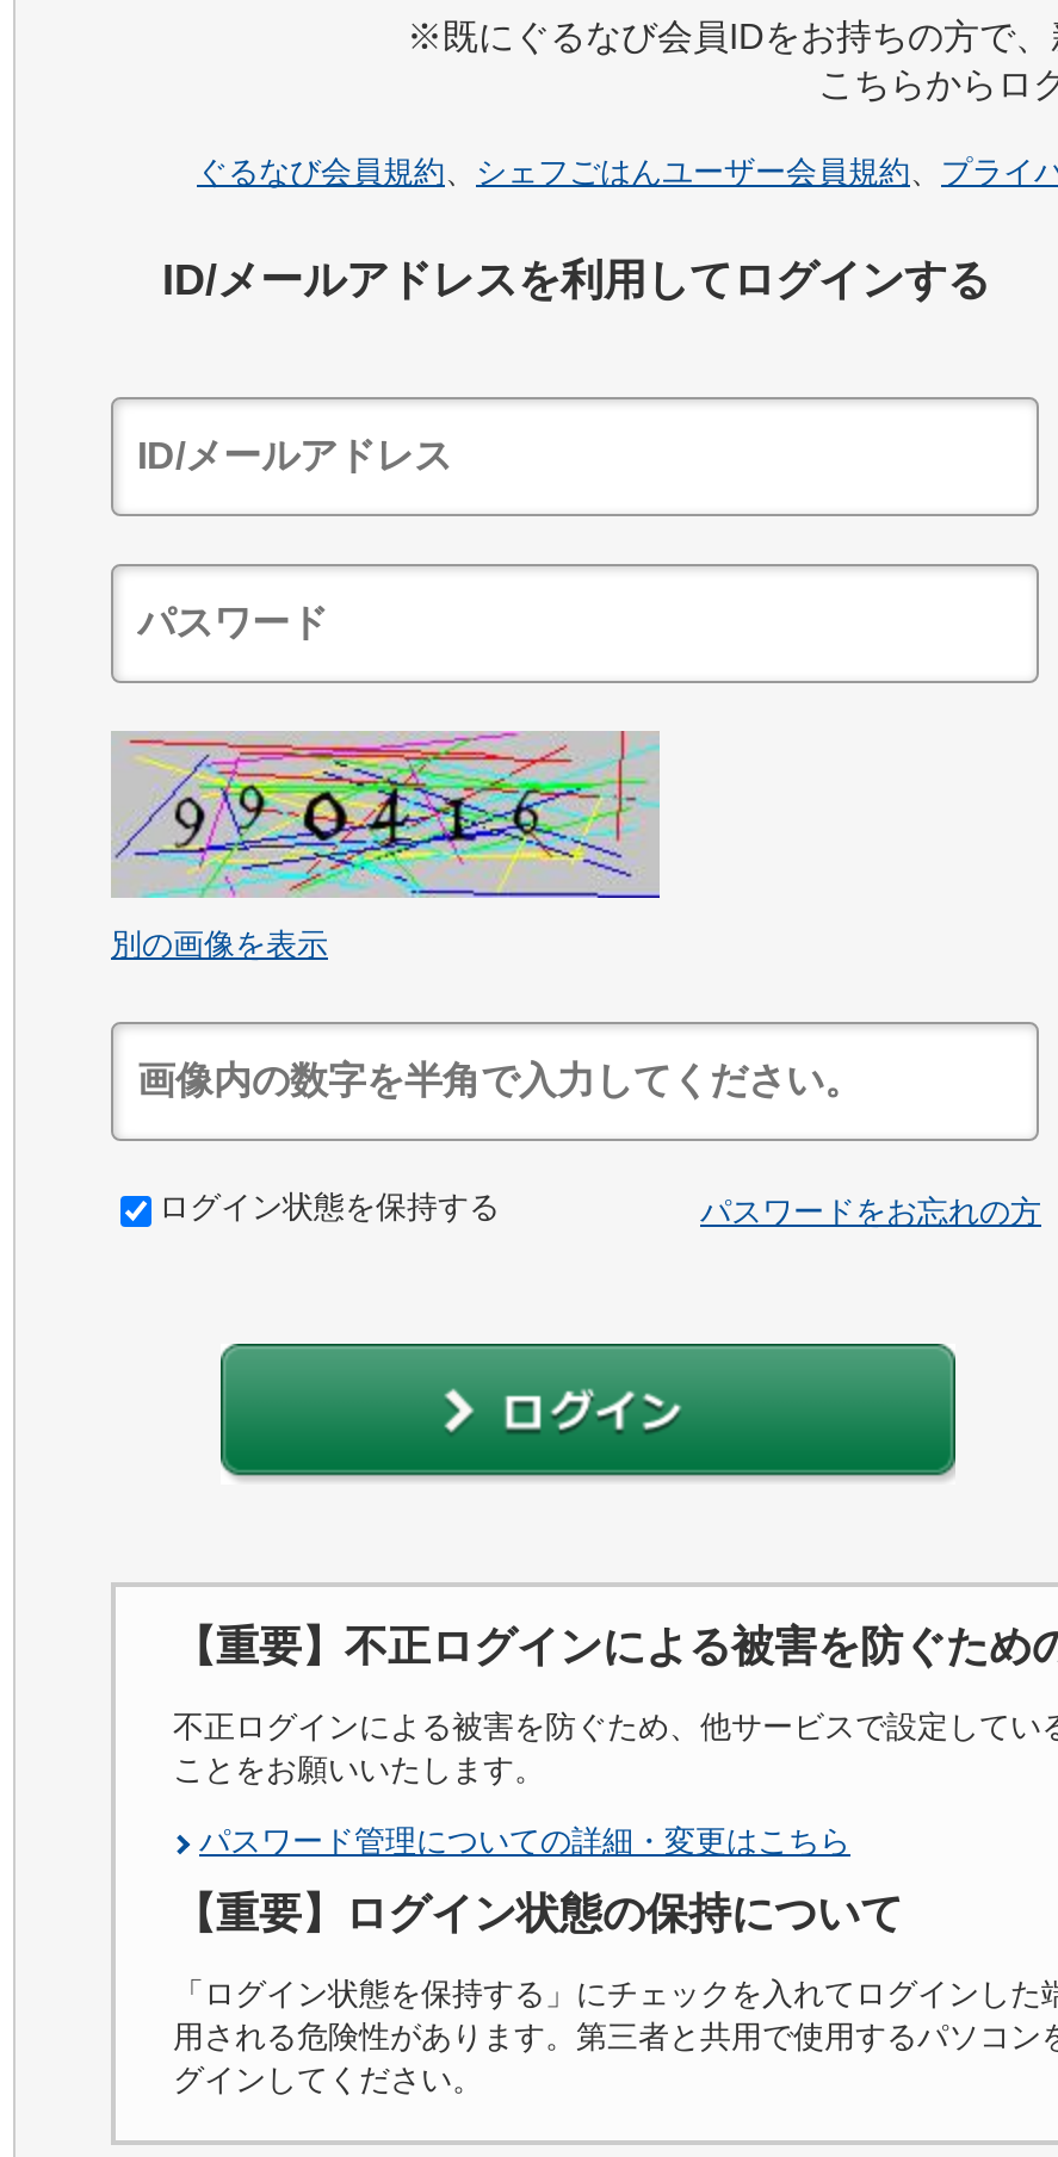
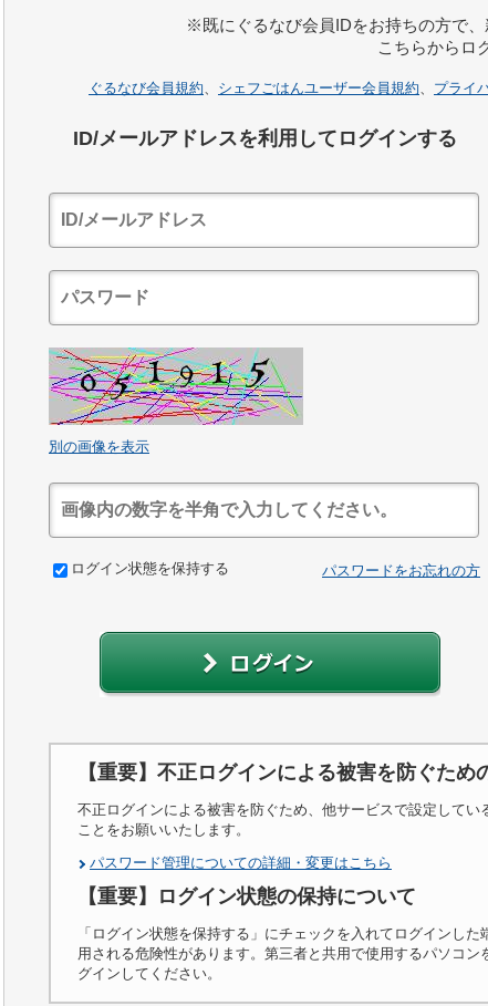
[116,731,660,900] [image] -> [50,348,302,426] [image]

